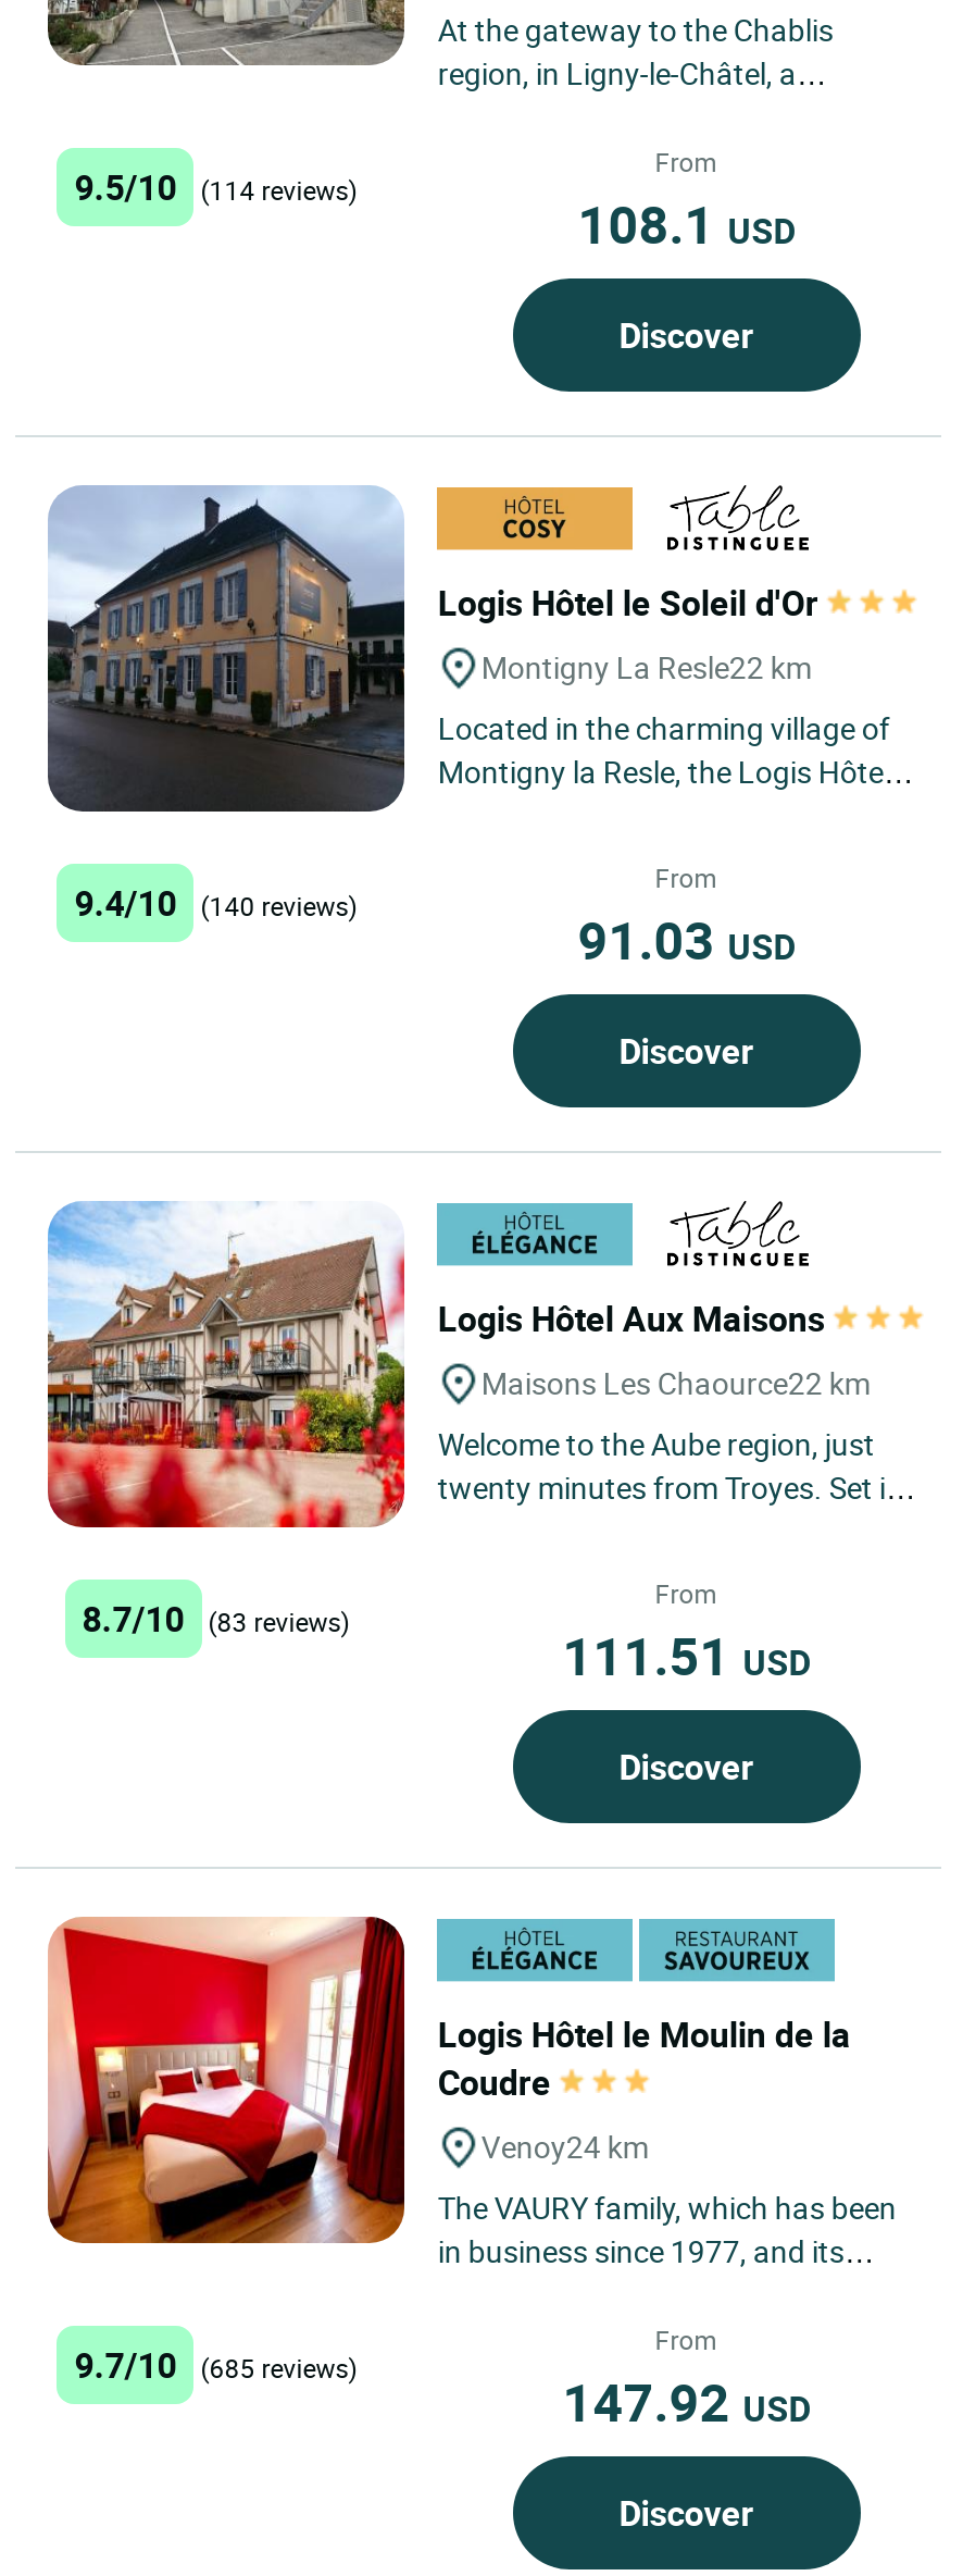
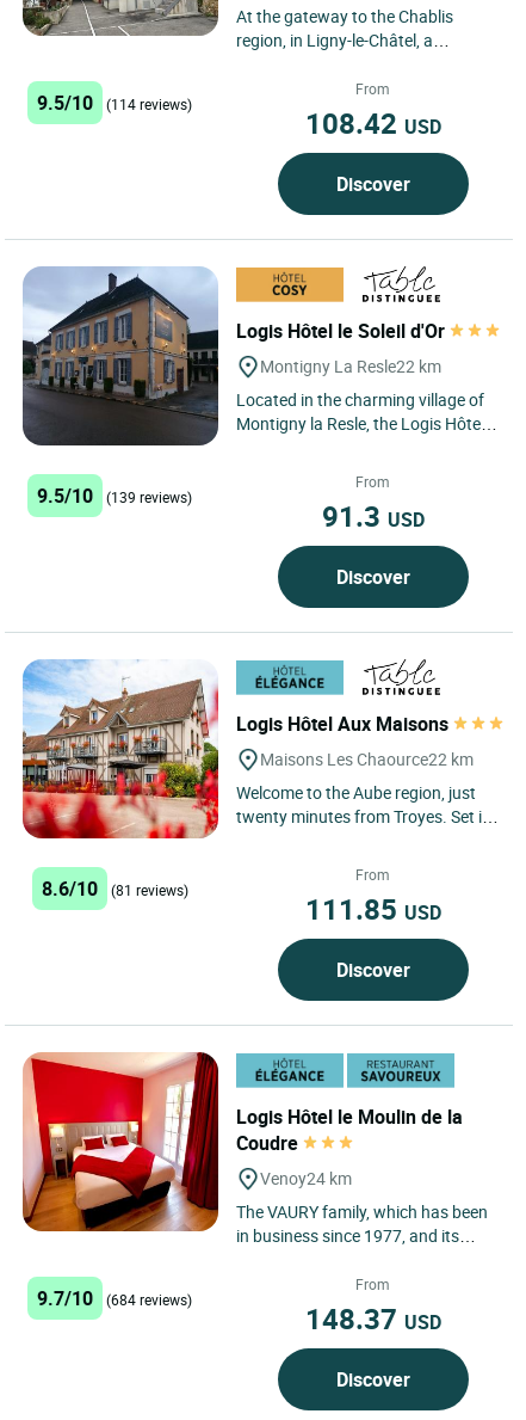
[578,190,795,259] 108.1 USD -> [305,104,441,142] 108.42 USD
[74,879,177,927] 9.4/10 -> [37,483,93,509] 9.5/10
[200,888,357,923] (140 reviews) -> [106,488,192,507] (139 reviews)
[578,906,795,975] 91.03 USD -> [322,497,424,535] 91.3 USD
[82,1595,184,1643] 8.7/10 -> [41,876,97,902] 8.6/10
[208,1604,349,1639] (83 reviews) -> [111,880,188,900] (81 reviews)
[562,1621,810,1691] 111.51 USD -> [305,890,441,928] 111.85 USD
[74,2341,357,2388] 9.7/10 (685 reviews) -> [37,1285,192,1311] 9.7/10 (684 reviews)
[562,2367,810,2436] 147.92 USD -> [305,1299,441,1337] 148.37 USD

